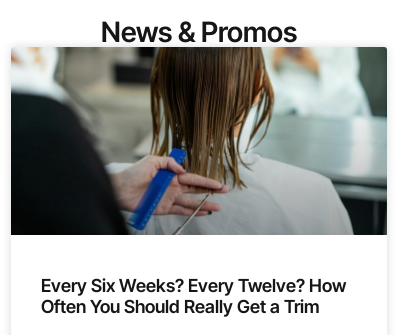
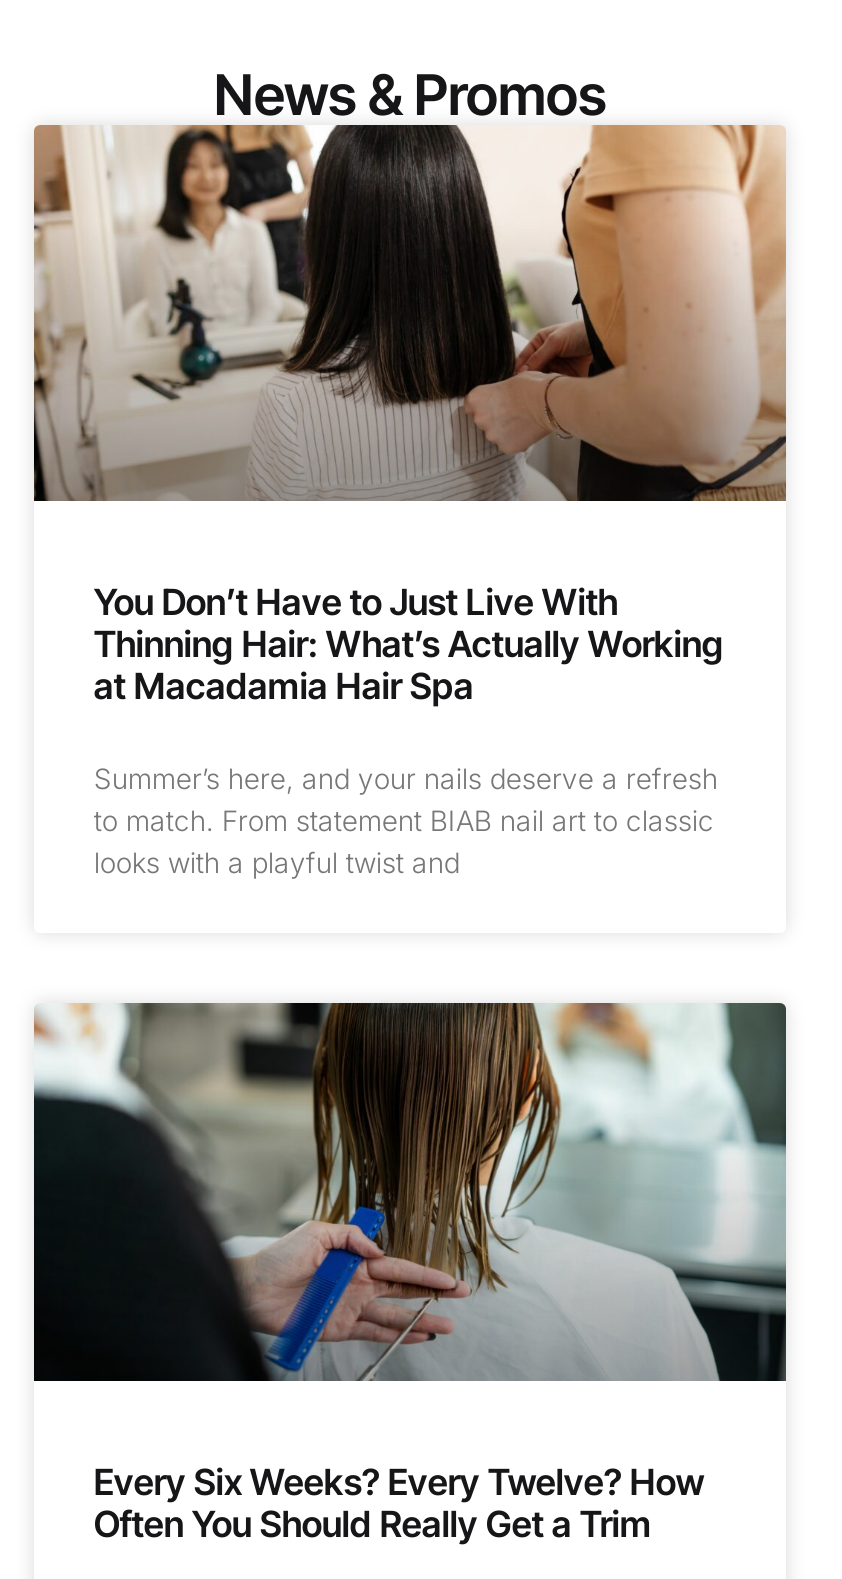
none -> [32,123,788,880] [image] | You Don’t Have to Just Live With | Thinning Hair: What’s Actually Working | at Macadamia Hair Spa | Summer’s here, and your nails deserve a refresh | to match. From statement BIAB nail art to classic | looks with a playful twist and

